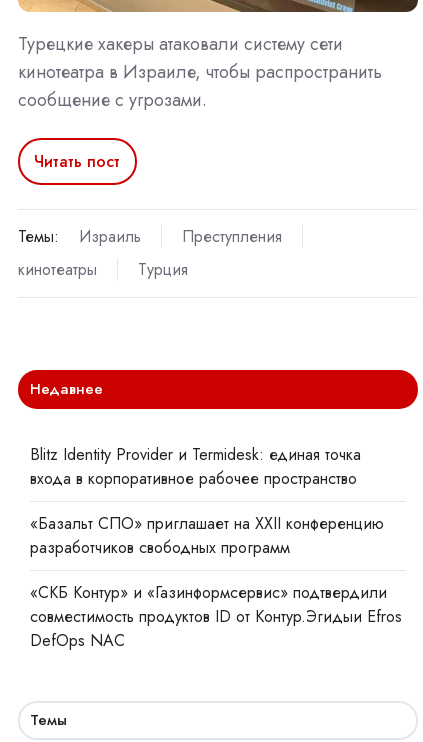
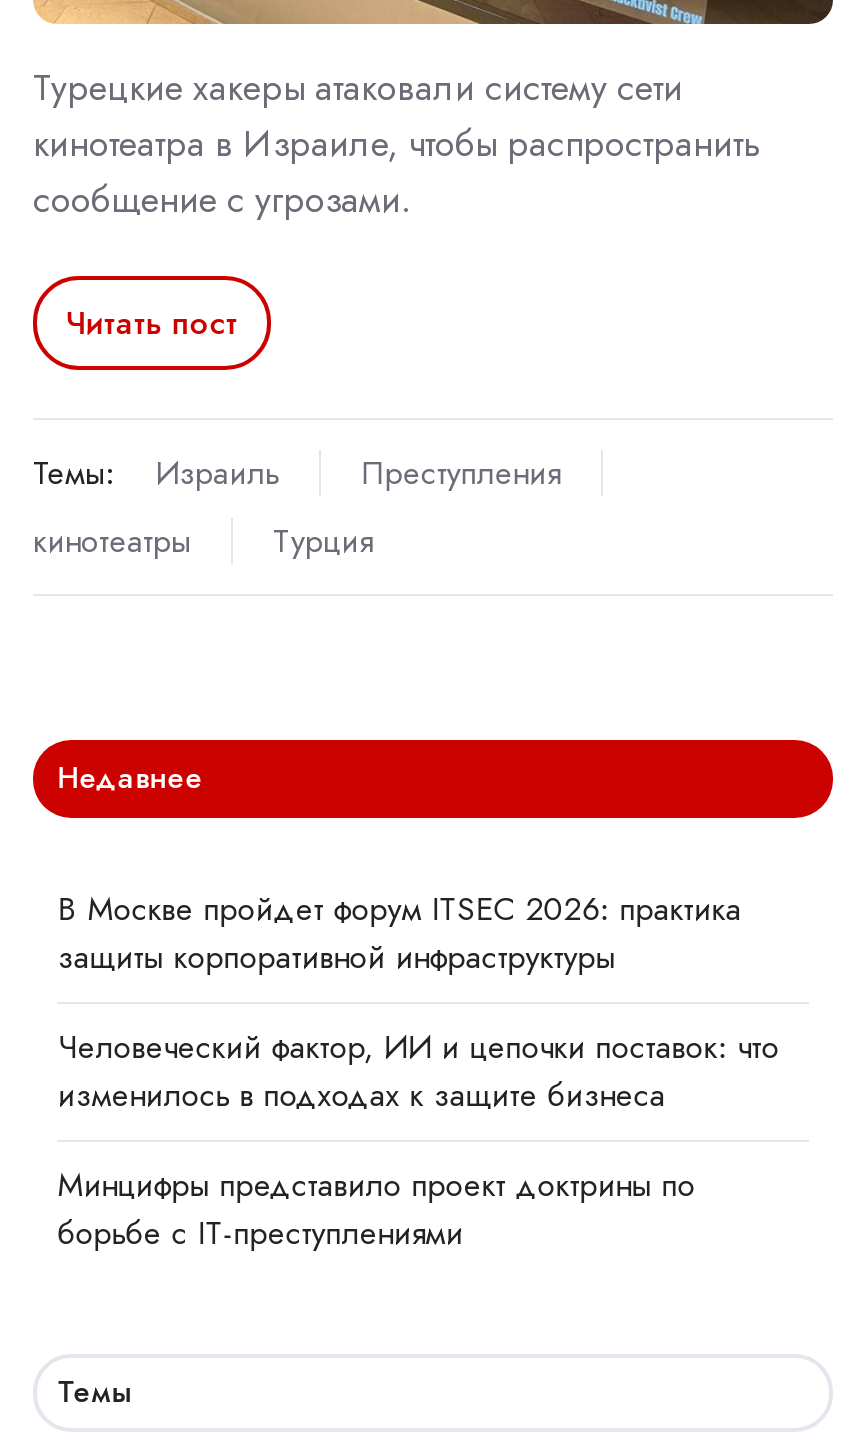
[30,443,361,490] Blitz Identity Provider и Termidesk: единая точка | входа в корпоративное рабочее пространство -> [57,886,741,980] В Москве пройдет форум ITSEC 2026: практика | защиты корпоративной инфраструктуры
[30,512,384,559] «Базальт СПО» приглашает на XXII конференцию | разработчиков свободных программ -> [57,1024,779,1118] Человеческий фактор, ИИ и цепочки поставок: что | изменилось в подходах к защите бизнеса
[30,581,402,652] «СКБ Контур» и «Газинформсервис» подтвердили | совместимость продуктов ID от Контур.Эгидыи Efros | DefOps NAC -> [57,1162,695,1256] Минцифры представило проект доктрины по | борьбе с IT-преступлениями

